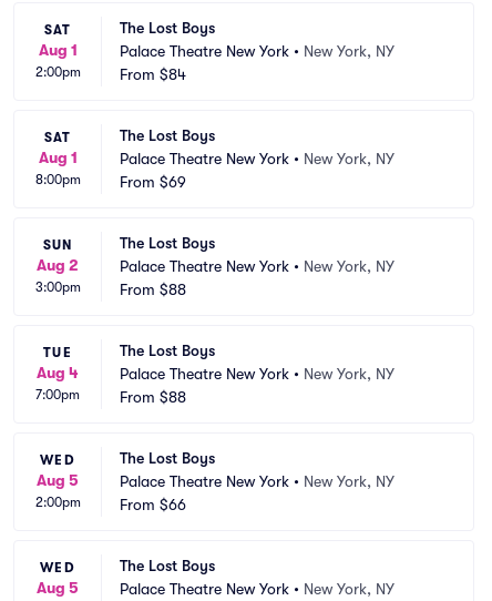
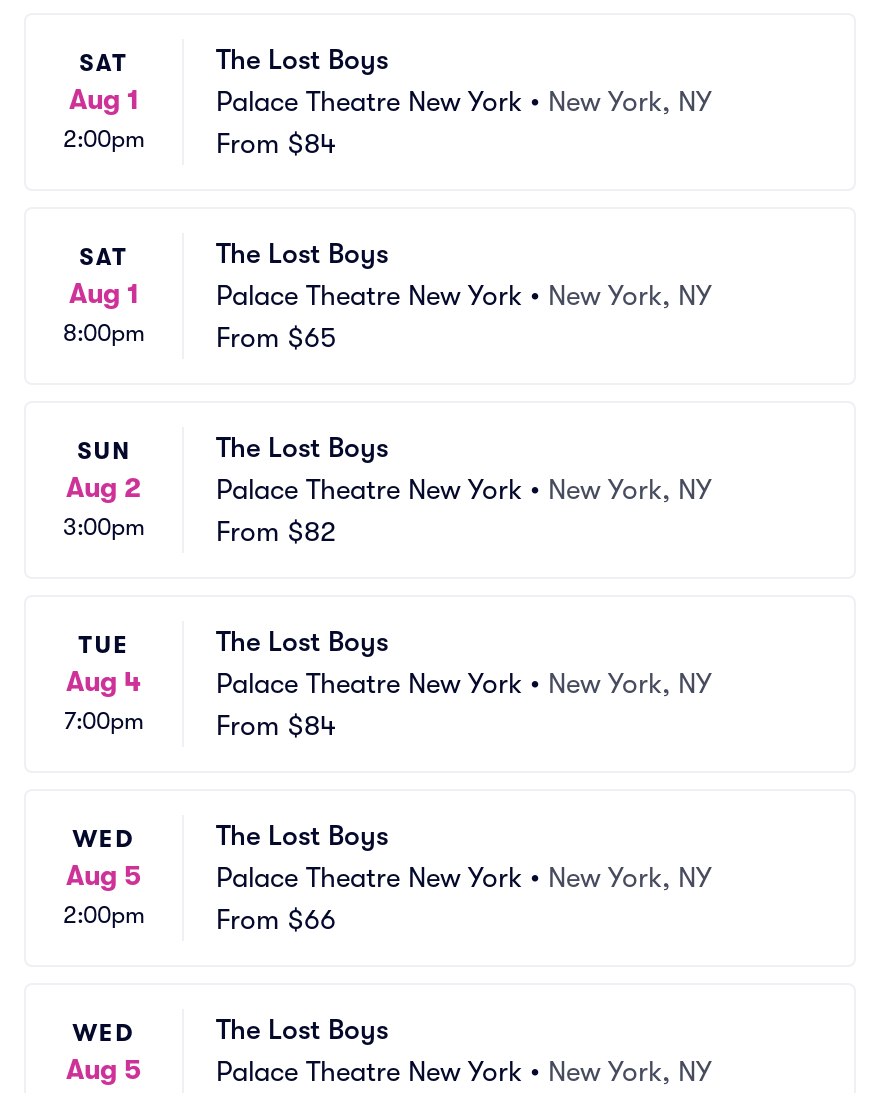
[120,173,186,191] From $69 -> [216,321,336,353] From $65
[120,281,186,298] From $88 -> [216,515,336,547] From $82
[120,388,186,406] From $88 -> [216,709,336,741] From $84

